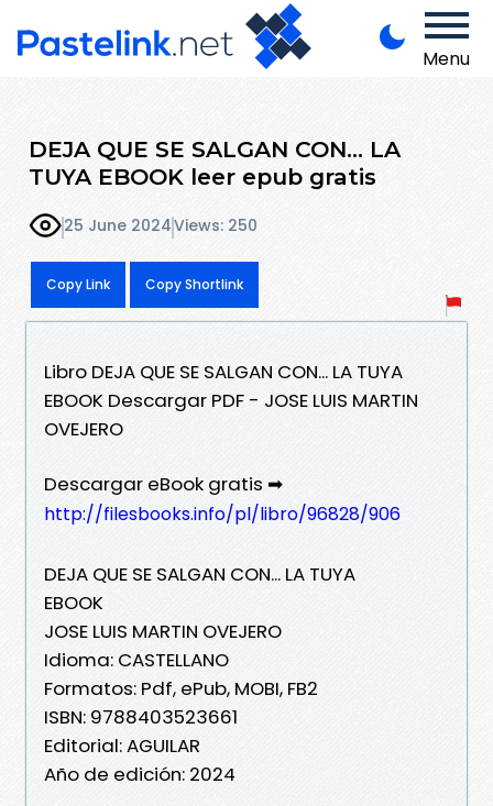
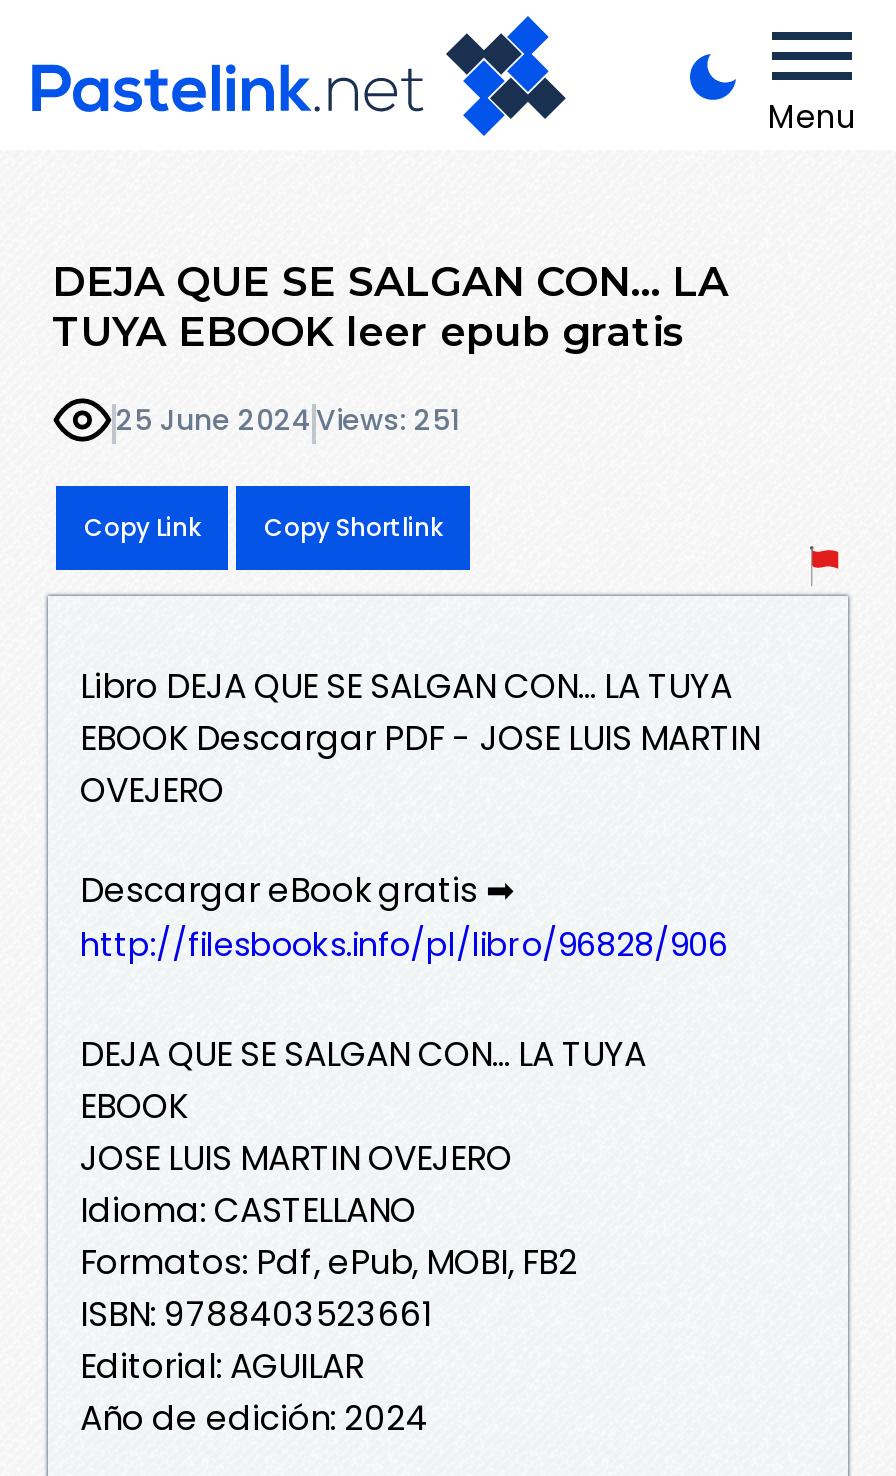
[64,215,258,237] 25 June 2024 Views: 250 -> [116,401,460,441] 25 June 2024 Views: 251

